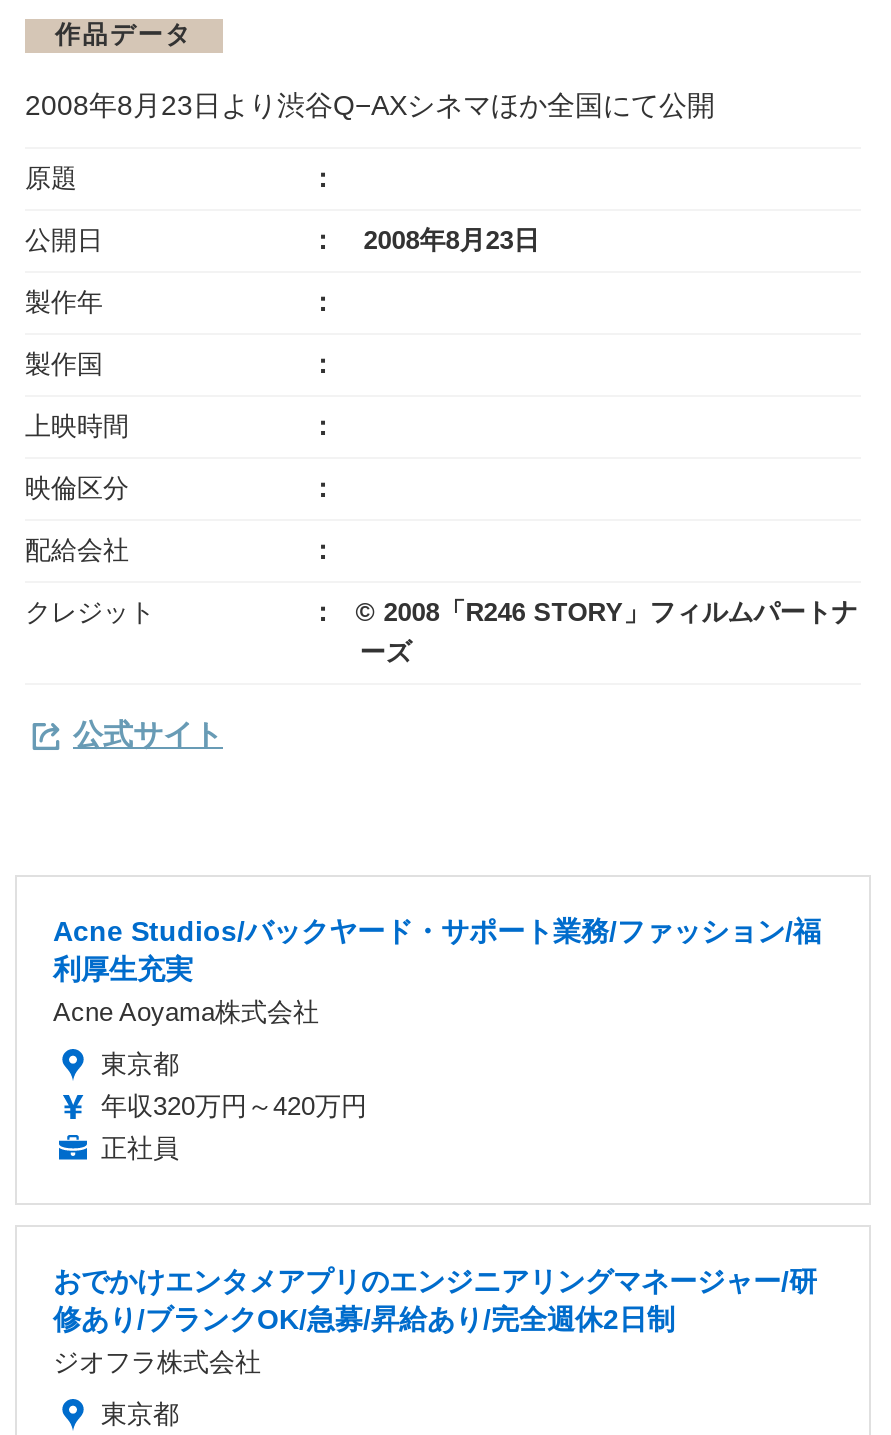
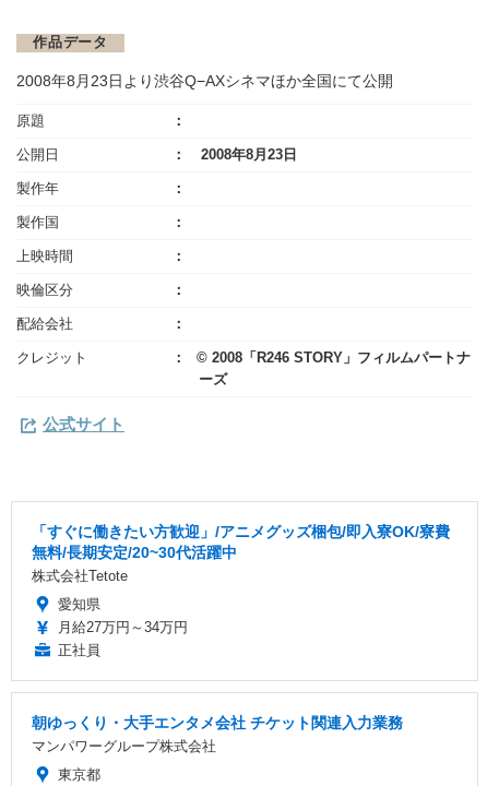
[53,916,821,1028] Acne Studios/バックヤード・サポート業務/ファッション/福 | 利厚生充実 | Acne Aoyama株式会社 -> [32,523,450,584] 「すぐに働きたい方歓迎」/アニメグッズ梱包/即入寮OK/寮費 | 無料/長期安定/20~30代活躍中 | 株式会社Tetote
[101,1050,367,1122] 東京都 | 年収320万円～420万円 -> [58,596,188,636] 愛知県 | 月給27万円～34万円
[53,1266,817,1378] おでかけエンタメアプリのエンジニアリングマネージャー/研 | 修あり/ブランクOK/急募/昇給あり/完全週休2日制 | ジオフラ株式会社 -> [32,714,403,755] 朝ゆっくり・大手エンタメ会社 チケット関連入力業務 | マンパワーグループ株式会社

